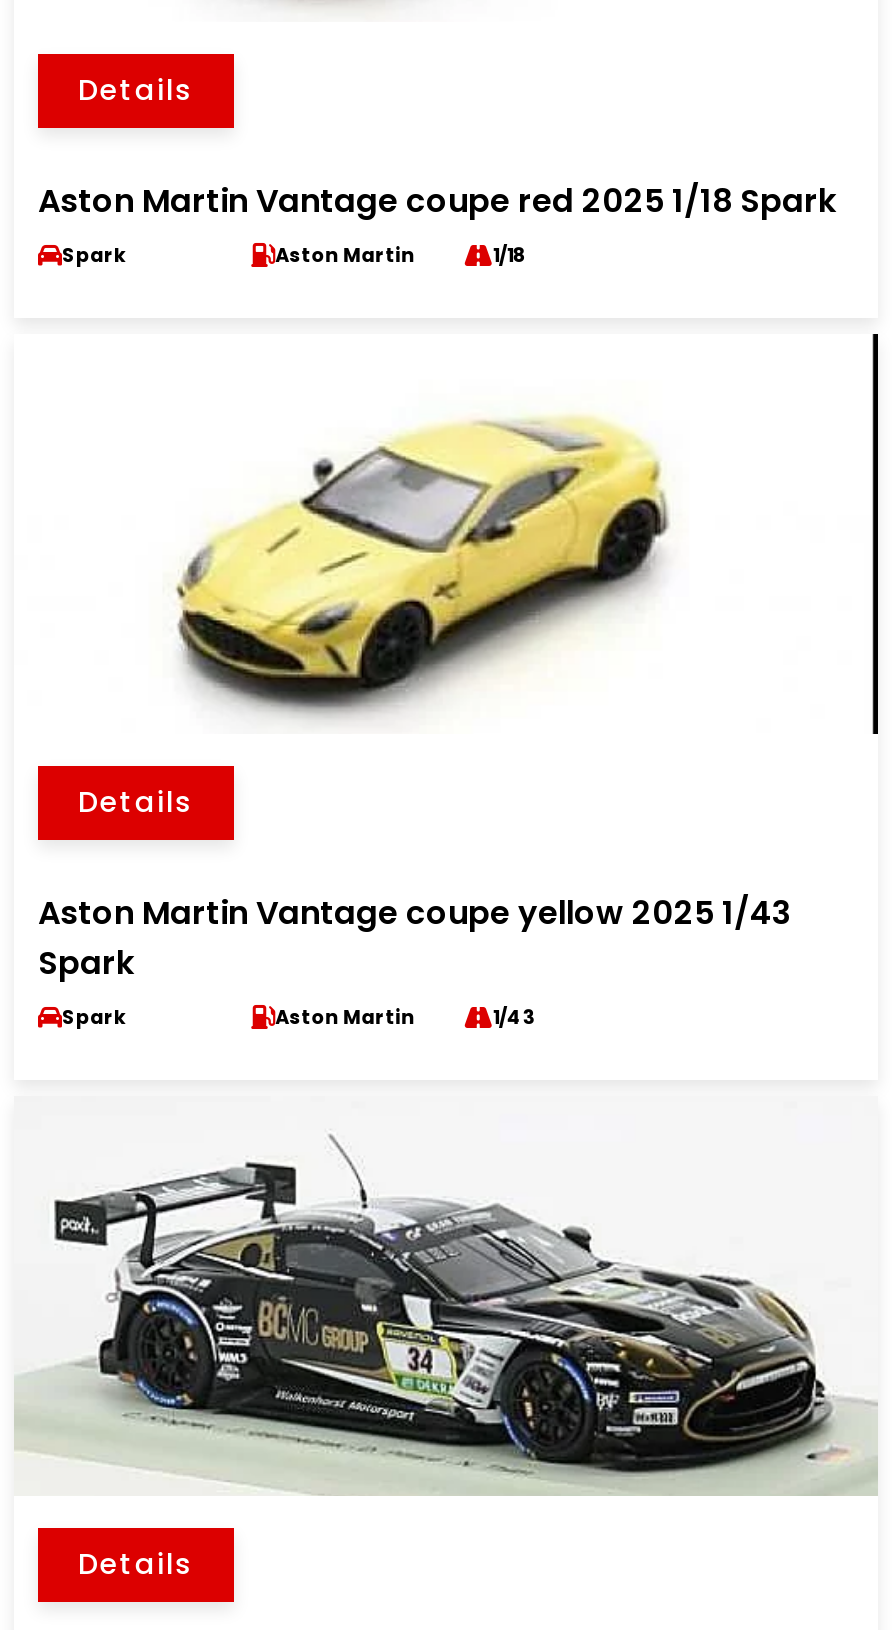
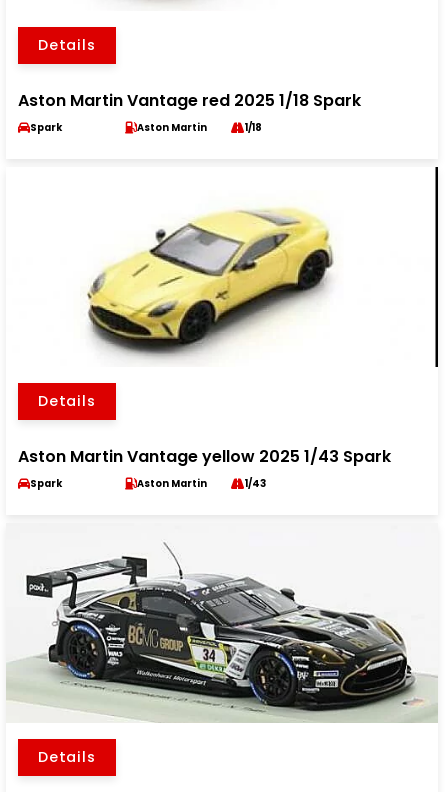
[38,178,836,224] Aston Martin Vantage coupe red 2025 1/18 Spark -> [18,89,361,112] Aston Martin Vantage red 2025 1/18 Spark
[38,890,792,986] Aston Martin Vantage coupe yellow 2025 1/43 | Spark -> [18,445,391,468] Aston Martin Vantage yellow 2025 1/43 Spark

